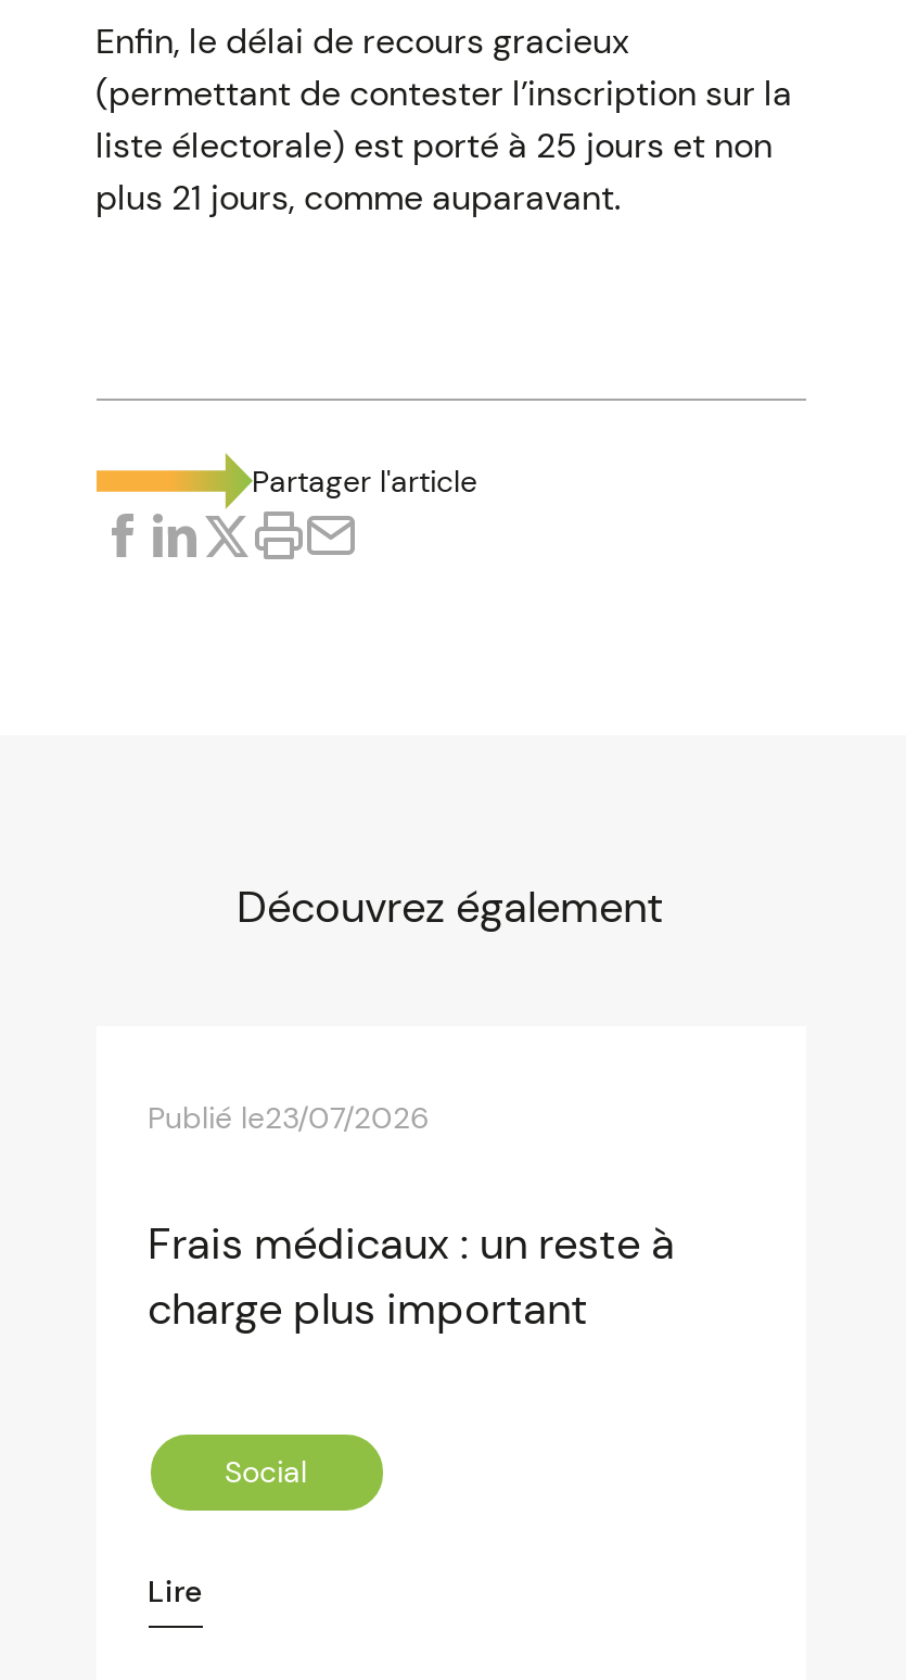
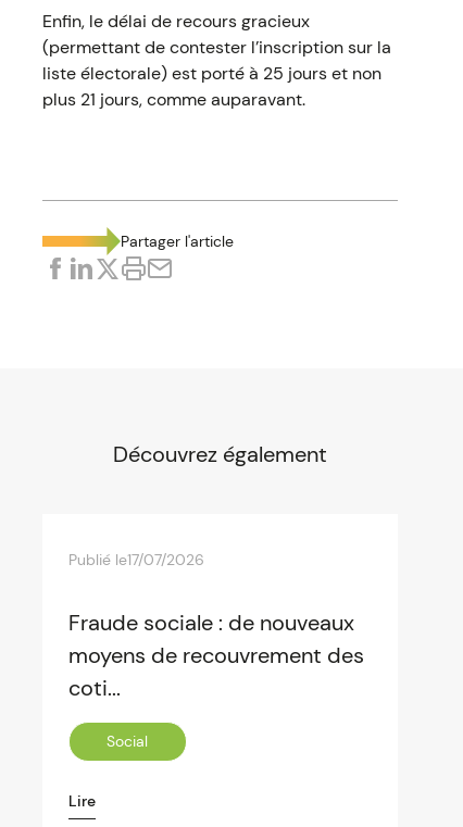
[148,1098,430,1137] Publié le23/07/2026 -> [68,550,204,569] Publié le17/07/2026
[148,1215,675,1337] Frais médicaux : un reste à | charge plus important -> [68,609,364,702] Fraude sociale : de nouveaux | moyens de recouvrement des | coti...

